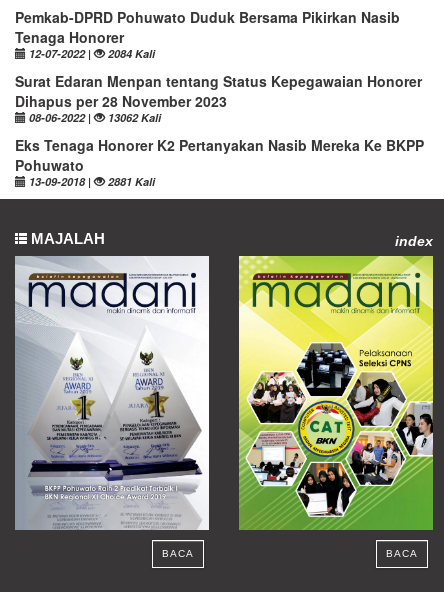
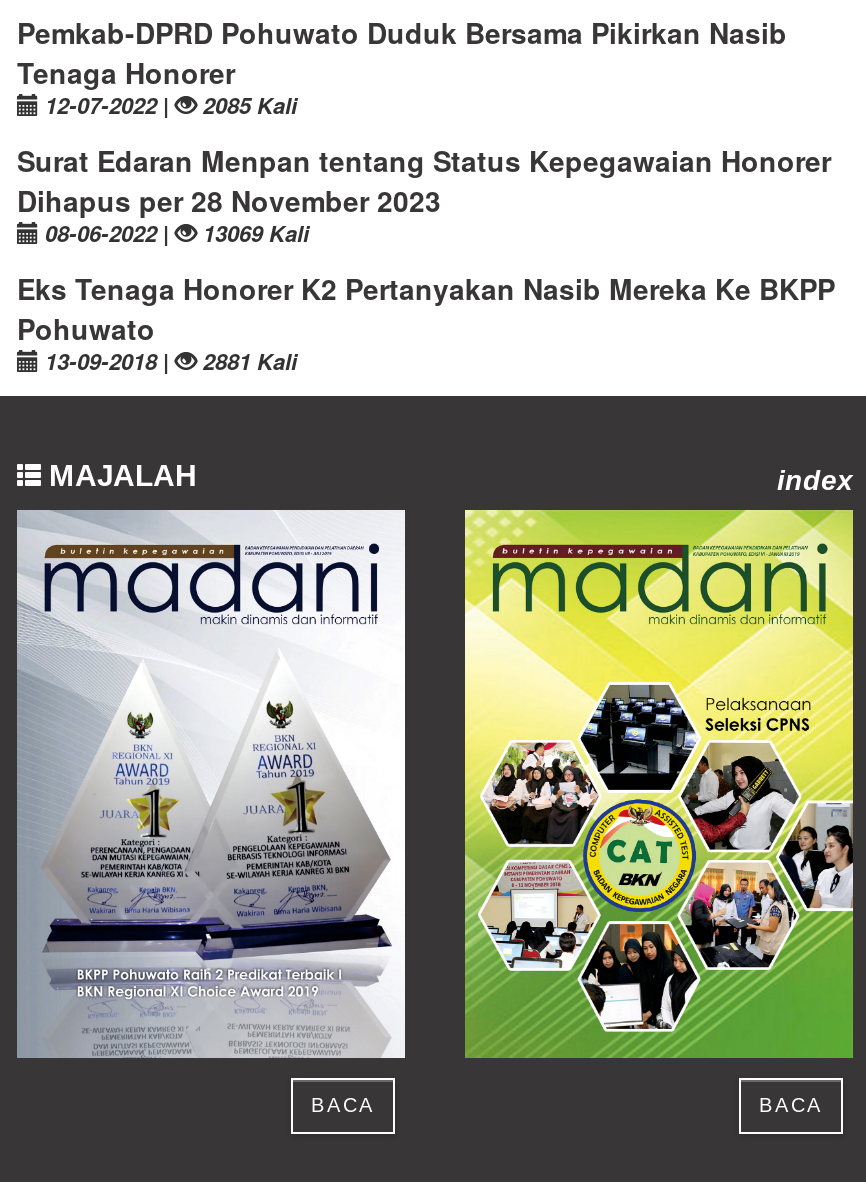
[105,46,155,61] 2084 Kali -> [197,89,297,119] 2085 Kali
[105,110,161,125] 13062 Kali -> [197,217,309,247] 13069 Kali

